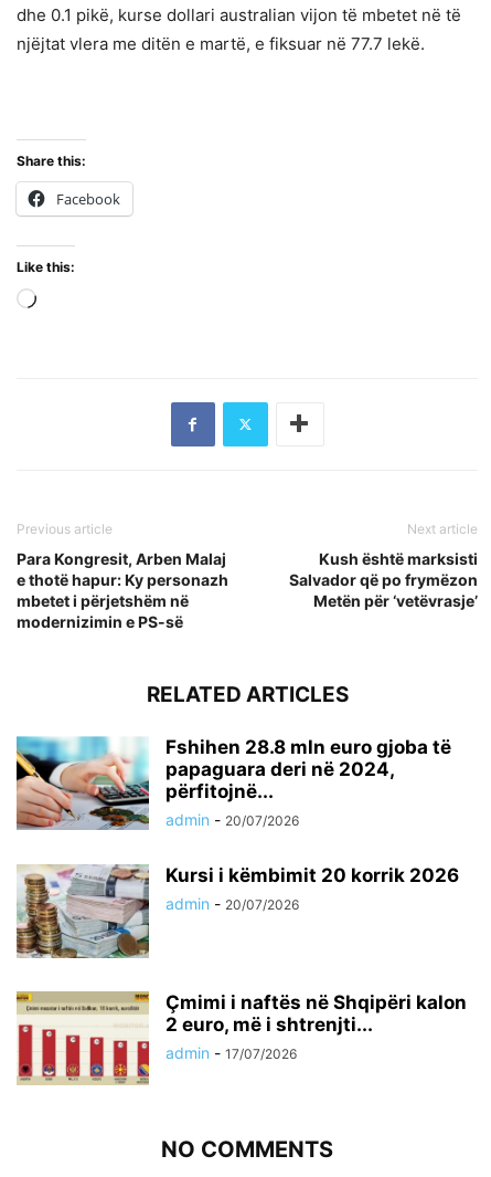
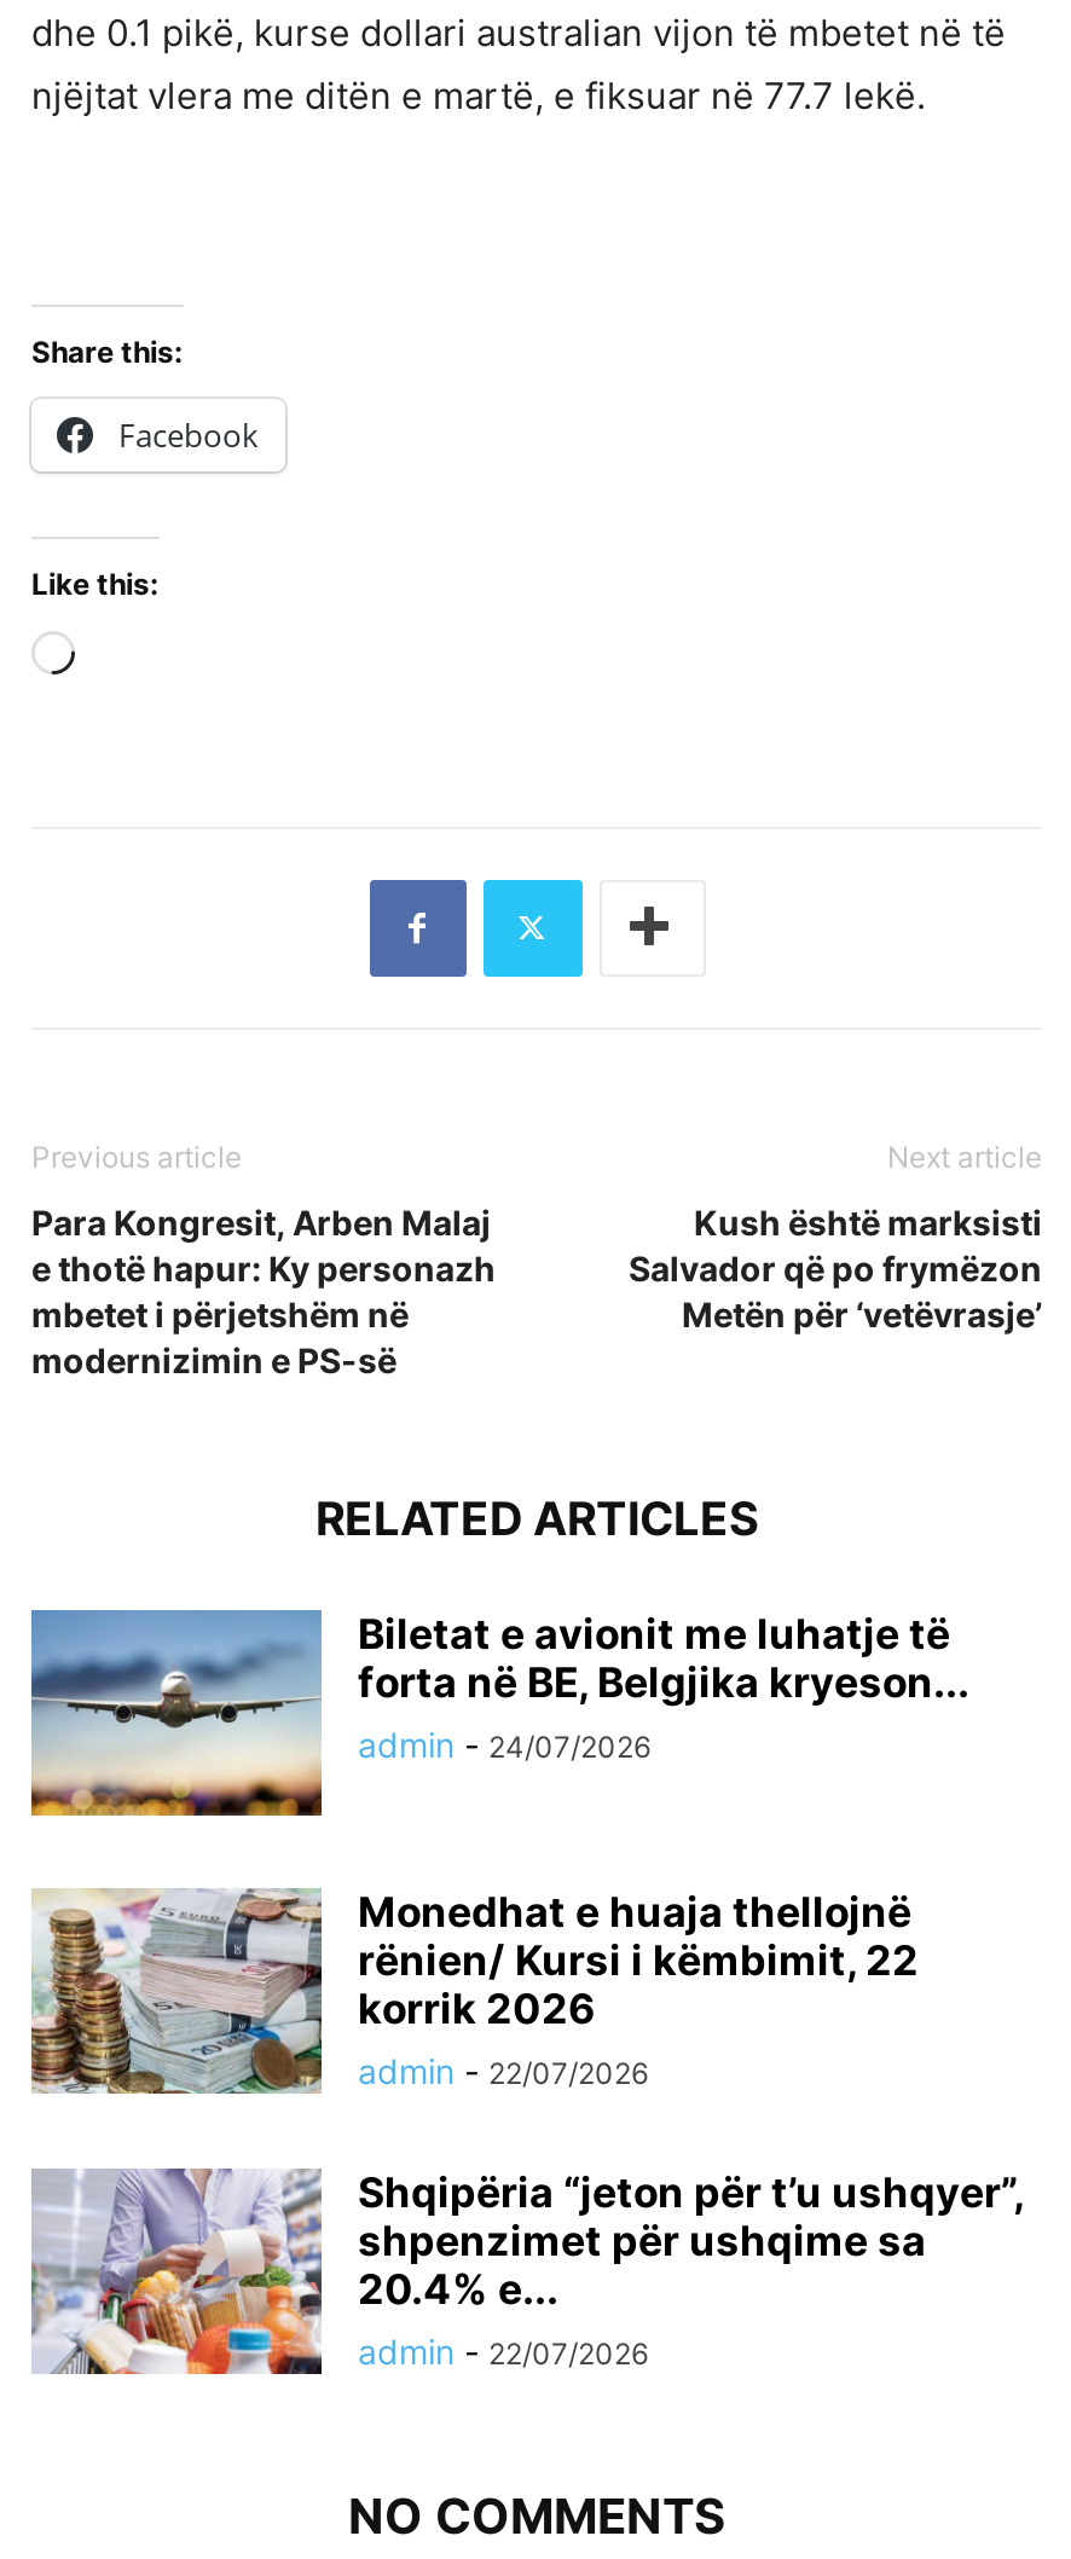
[15,736,451,831] [image] | Fshihen 28.8 mln euro gjoba të | papaguara deri në 2024, | përfitojnë... | admin - 20/07/2026 -> [29,1608,969,1818] [image] | Biletat e avionit me luhatje të | forta në BE, Belgjika kryeson... | admin - 24/07/2026
[166,864,459,912] Kursi i këmbimit 20 korrik 2026 | admin - 20/07/2026 -> [358,1887,919,2090] Monedhat e huaja thellojnë | rënien/ Kursi i këmbimit, 22 | korrik 2026 | admin - 22/07/2026
[15,990,467,1085] [image] | Çmimi i naftës në Shqipëri kalon | 2 euro, më i shtrenjti... | admin - 17/07/2026 -> [29,2166,1023,2376] [image] | Shqipëria “jeton për t’u ushqyer”, | shpenzimet për ushqime sa | 20.4% e... | admin - 22/07/2026

